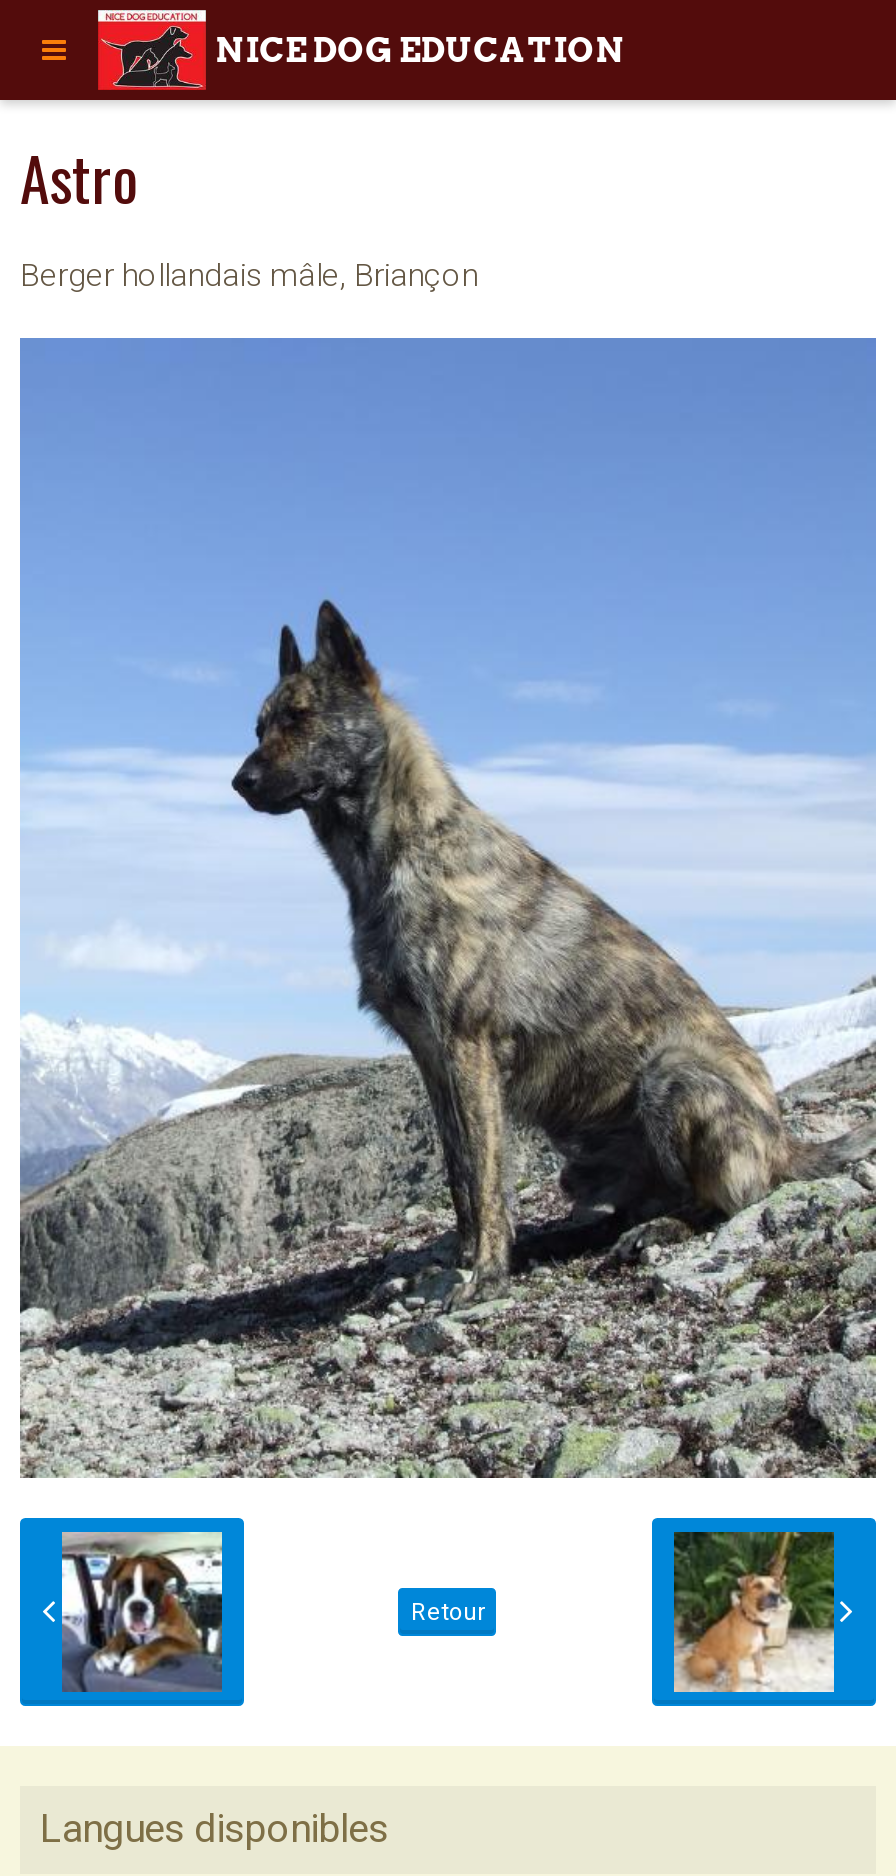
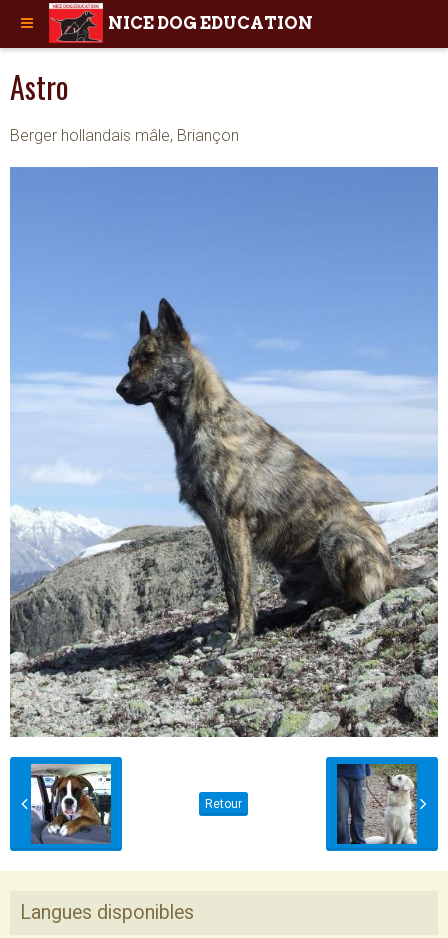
[672,1532,836,1694] [image] -> [336,764,418,845] [image]

